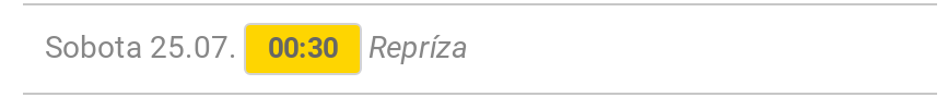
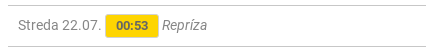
[45,30,338,65] Sobota 25.07. | 00:30 -> [18,17,148,33] Streda 22.07. | 00:53

